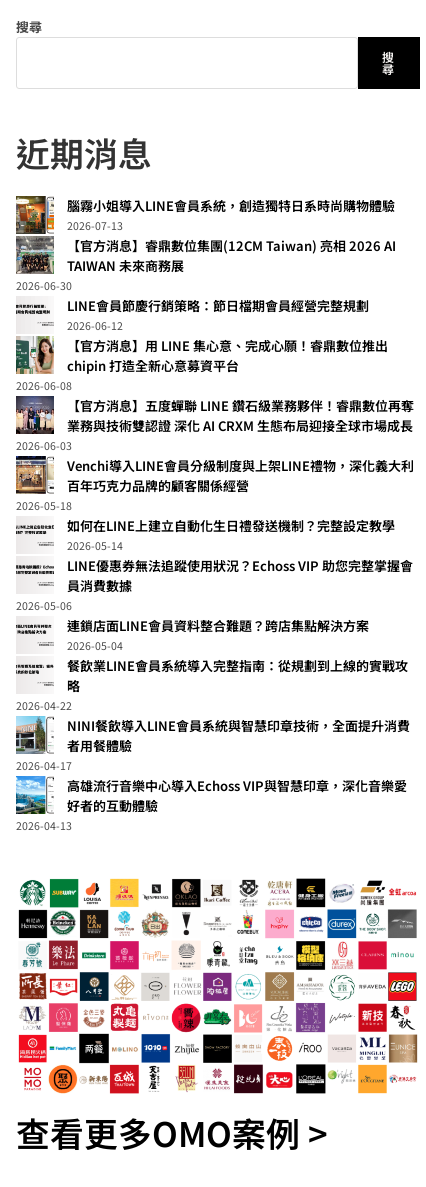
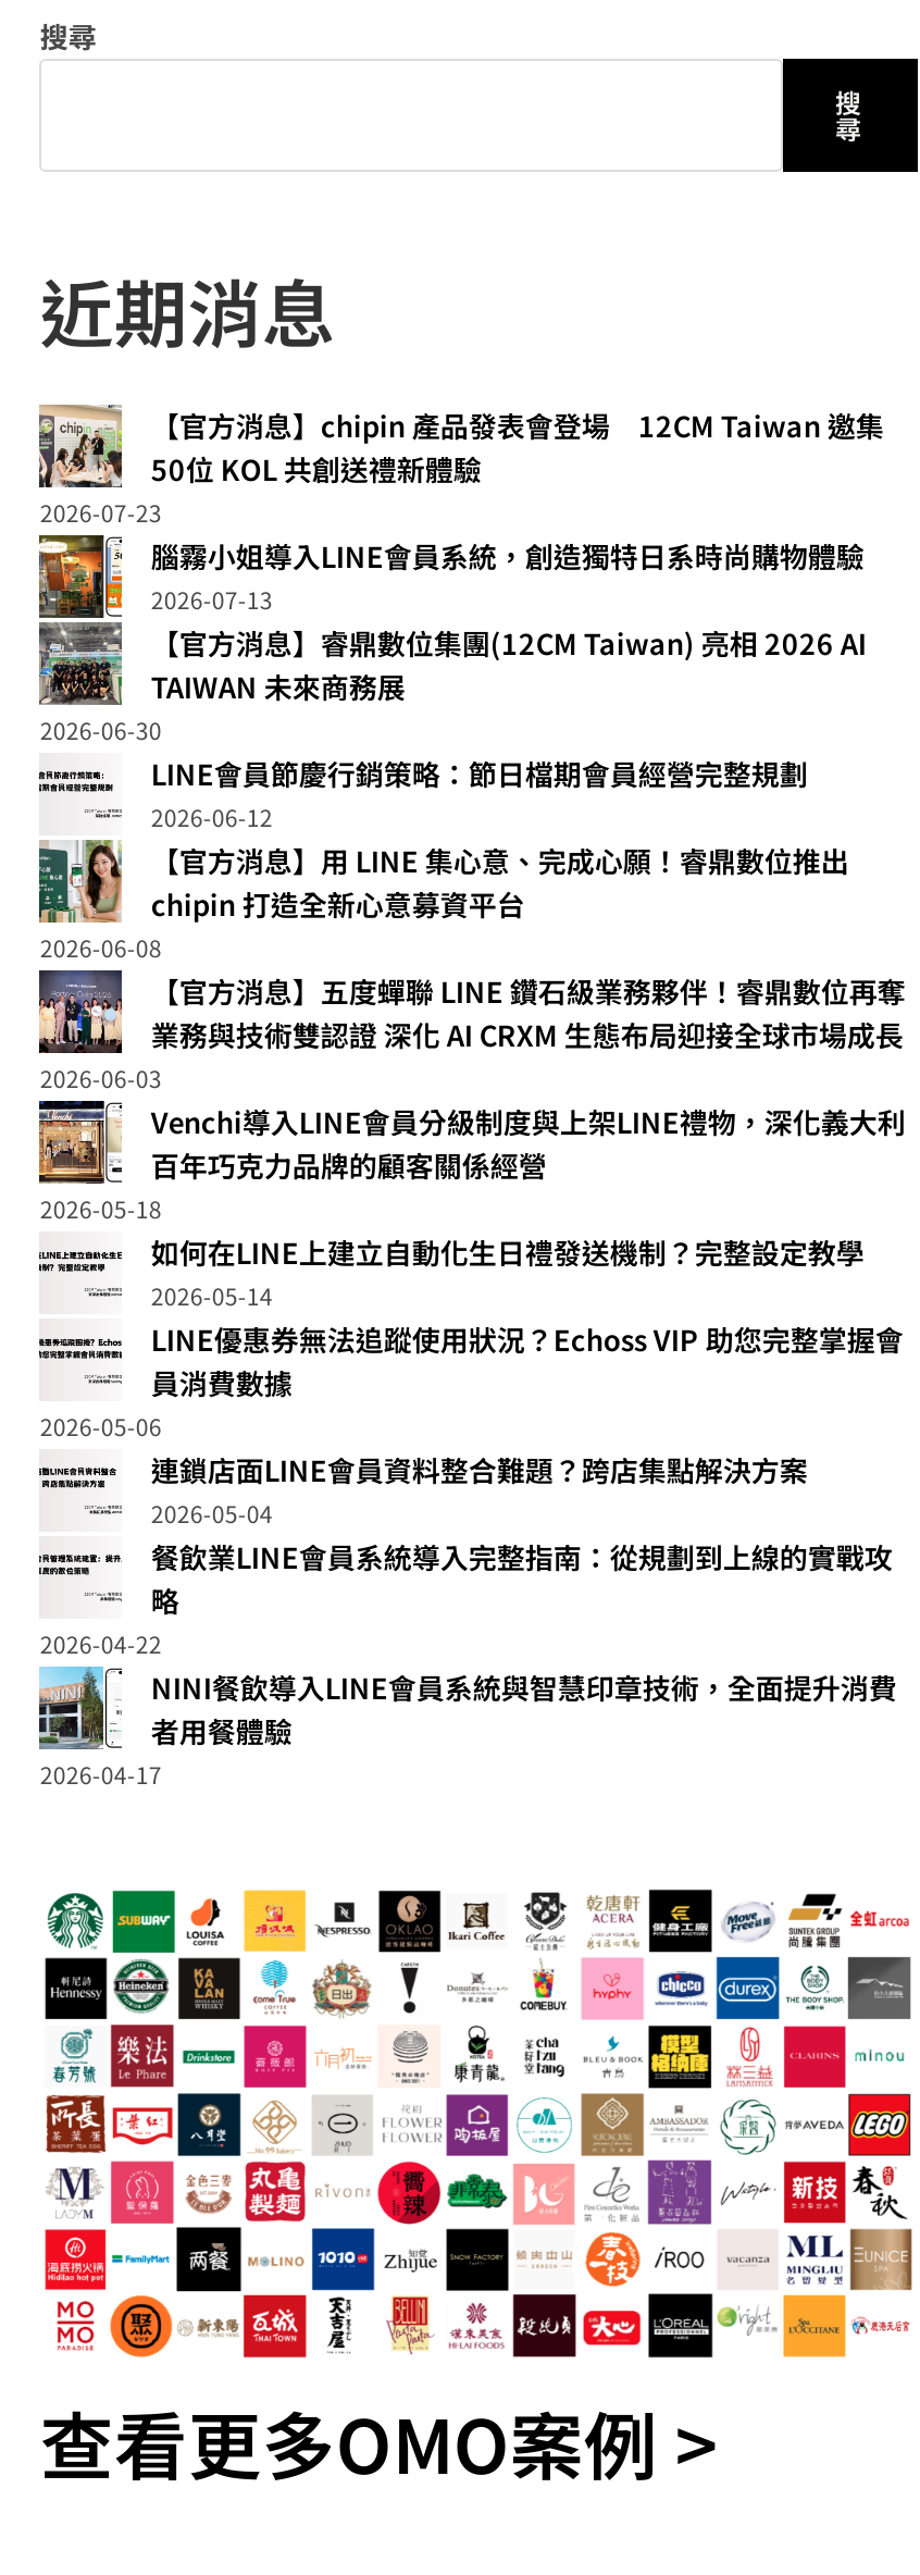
none -> [39,405,884,529] [image] | 【官方消息】chipin 產品發表會登場 12CM Taiwan 邀集 | 50位 KOL 共創送禮新體驗 | 2026-07-23
moved [14,195,414,772] -> [35,535,906,1791]: [image] | 腦霧小姐導入LINE會員系統，創造獨特日系時尚購物體驗 | 2026-07-13 | ... | 者用餐體驗 | 2026-04-17
[16,775,407,832] [image] | 高雄流行音樂中心導入Echoss VIP與智慧印章，深化音樂愛 | 好者的互動體驗 | 2026-04-13 -> none

